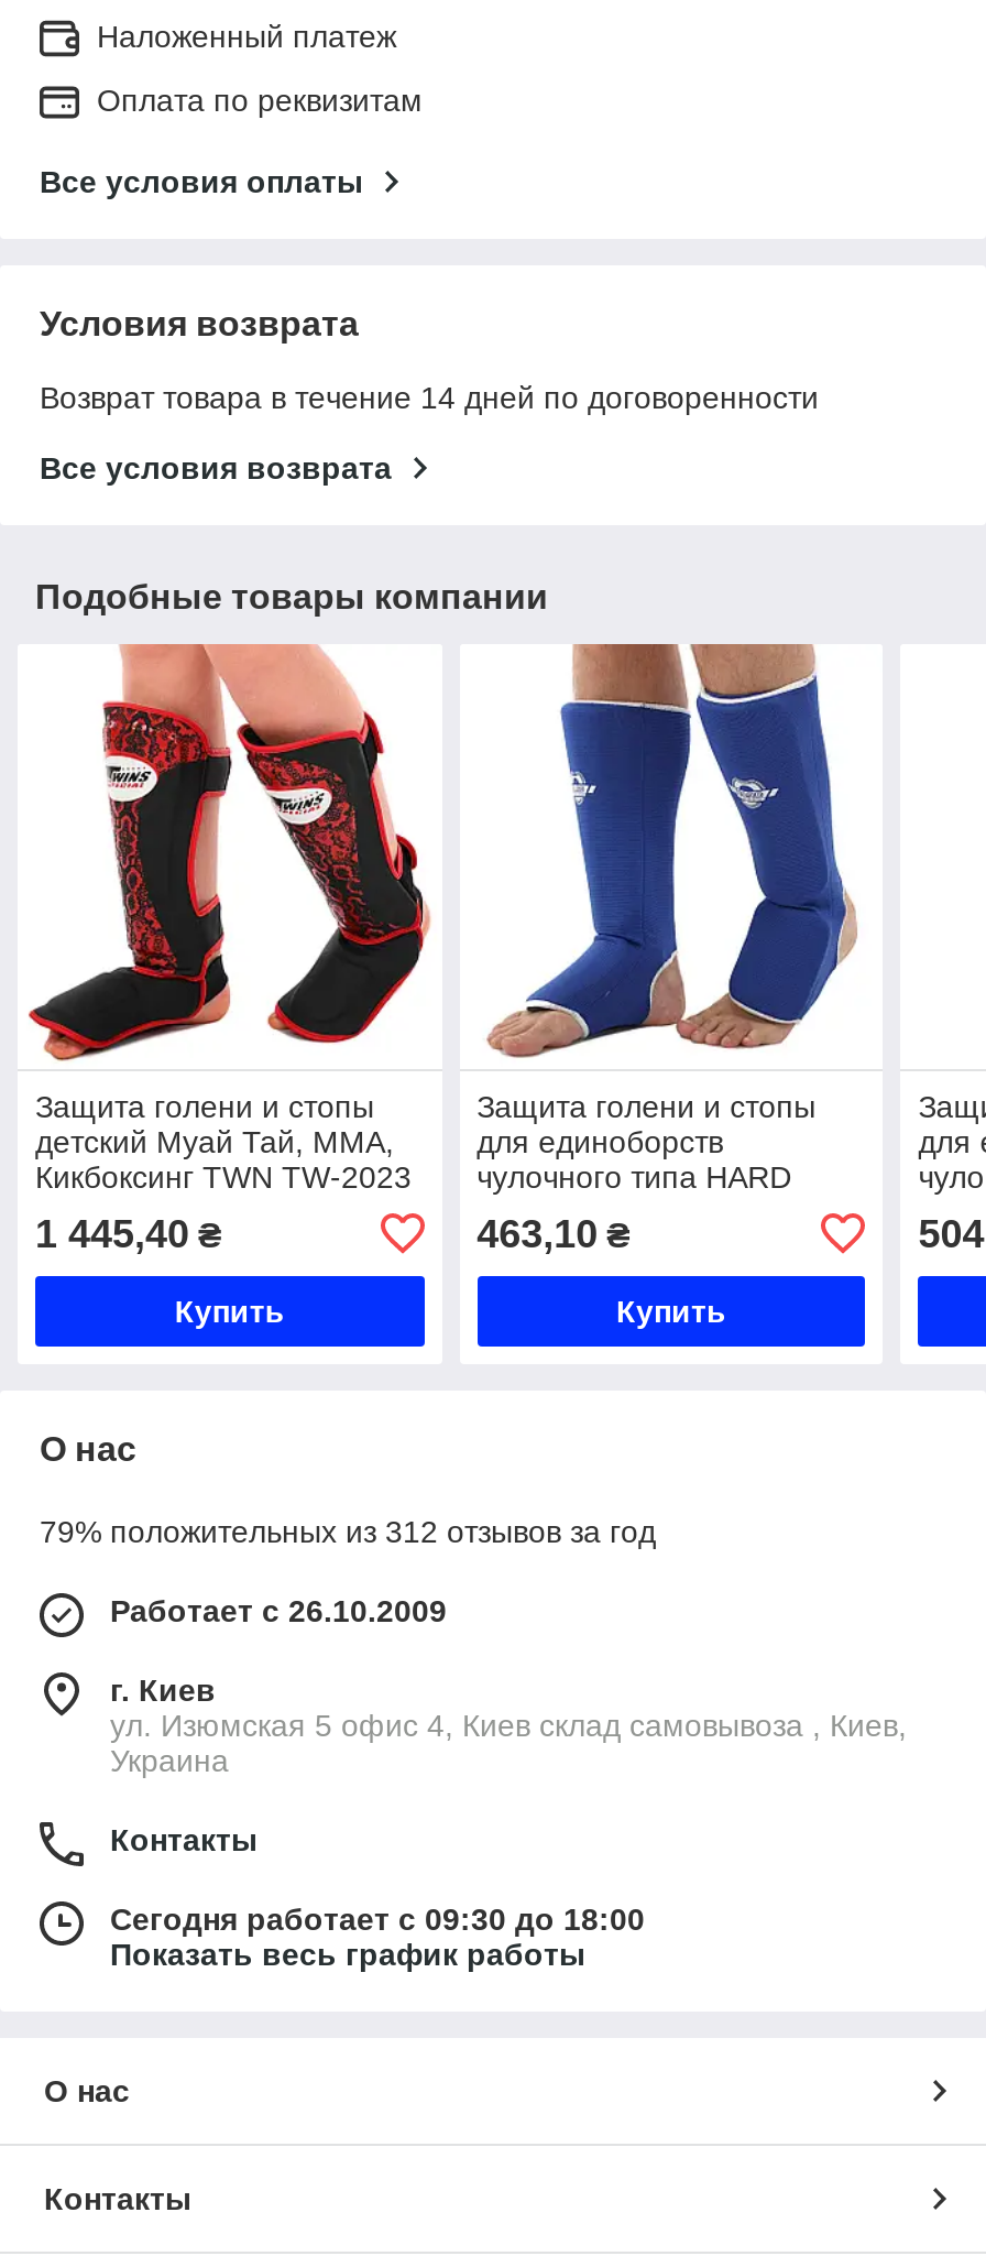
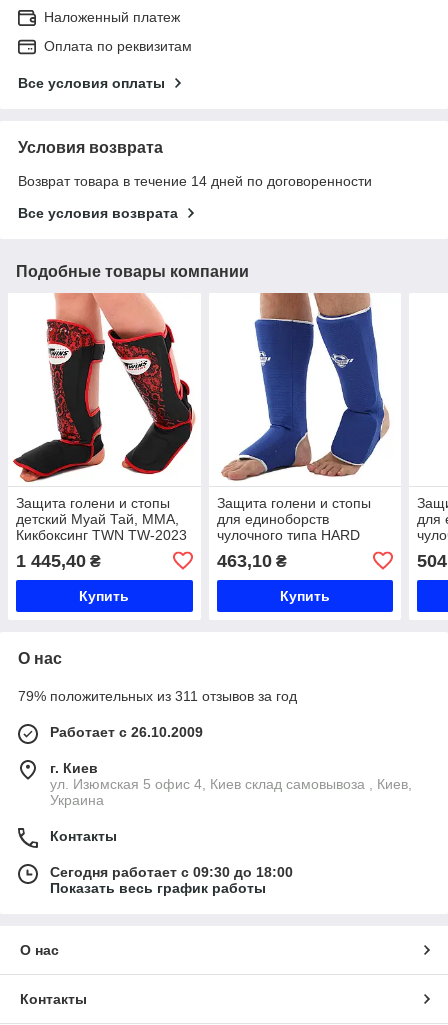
[40,1513,656,1549] 79% положительных из 312 отзывов за год -> [18,688,297,704] 79% положительных из 311 отзывов за год

